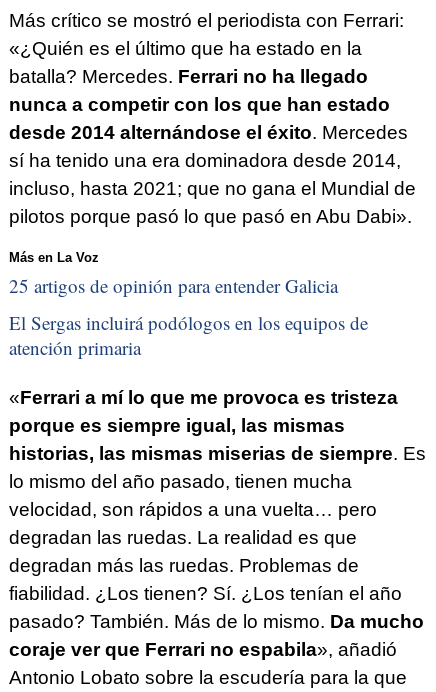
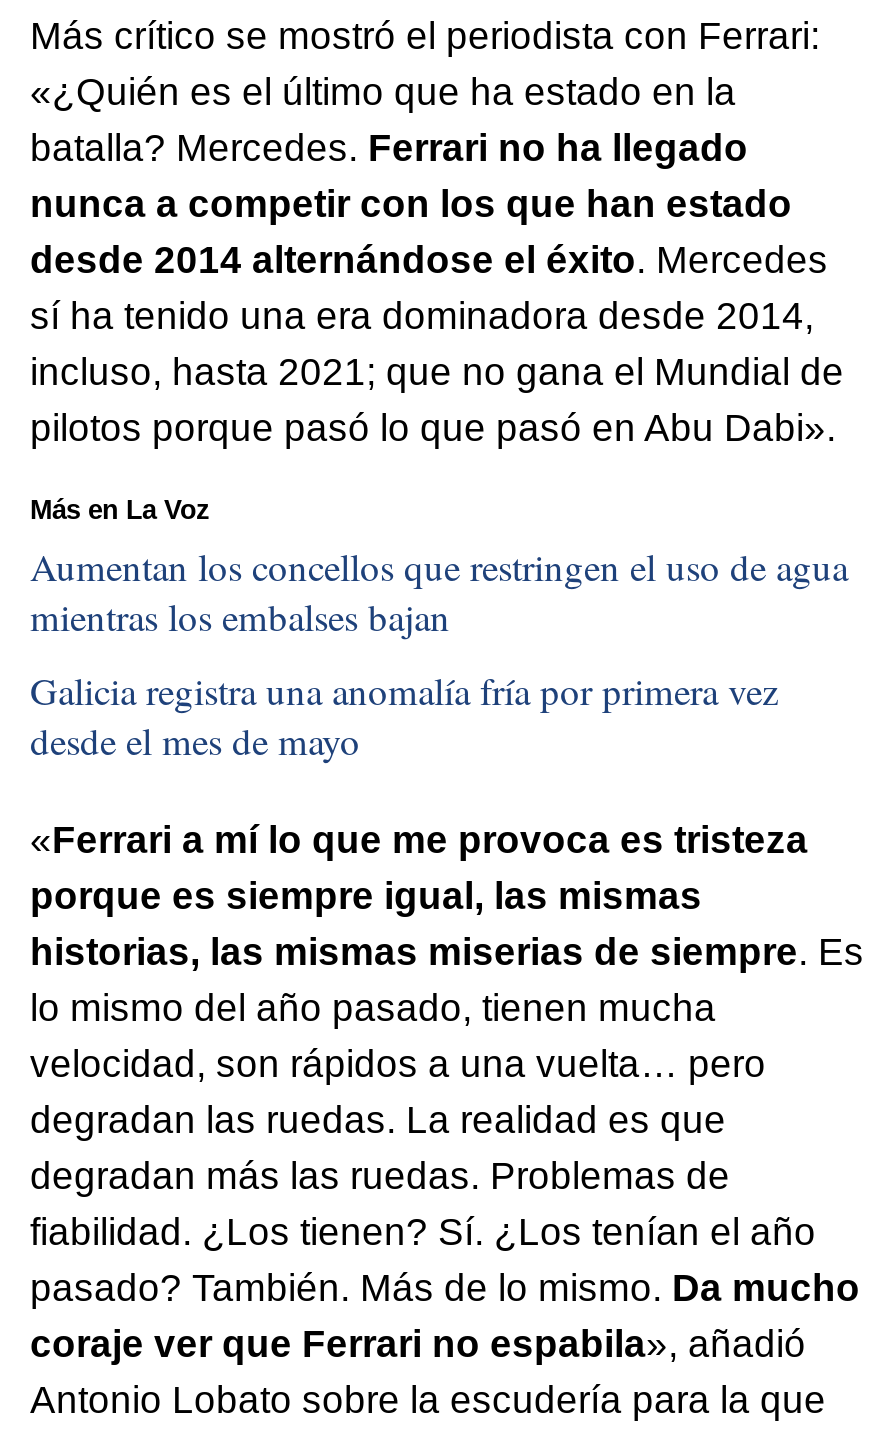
[9,273,338,298] 25 artigos de opinión para entender Galicia -> [30,540,848,640] Aumentan los concellos que restringen el uso de agua | mientras los embalses bajan
[9,310,368,360] El Sergas incluirá podólogos en los equipos de | atención primaria -> [30,665,778,765] Galicia registra una anomalía fría por primera vez | desde el mes de mayo

